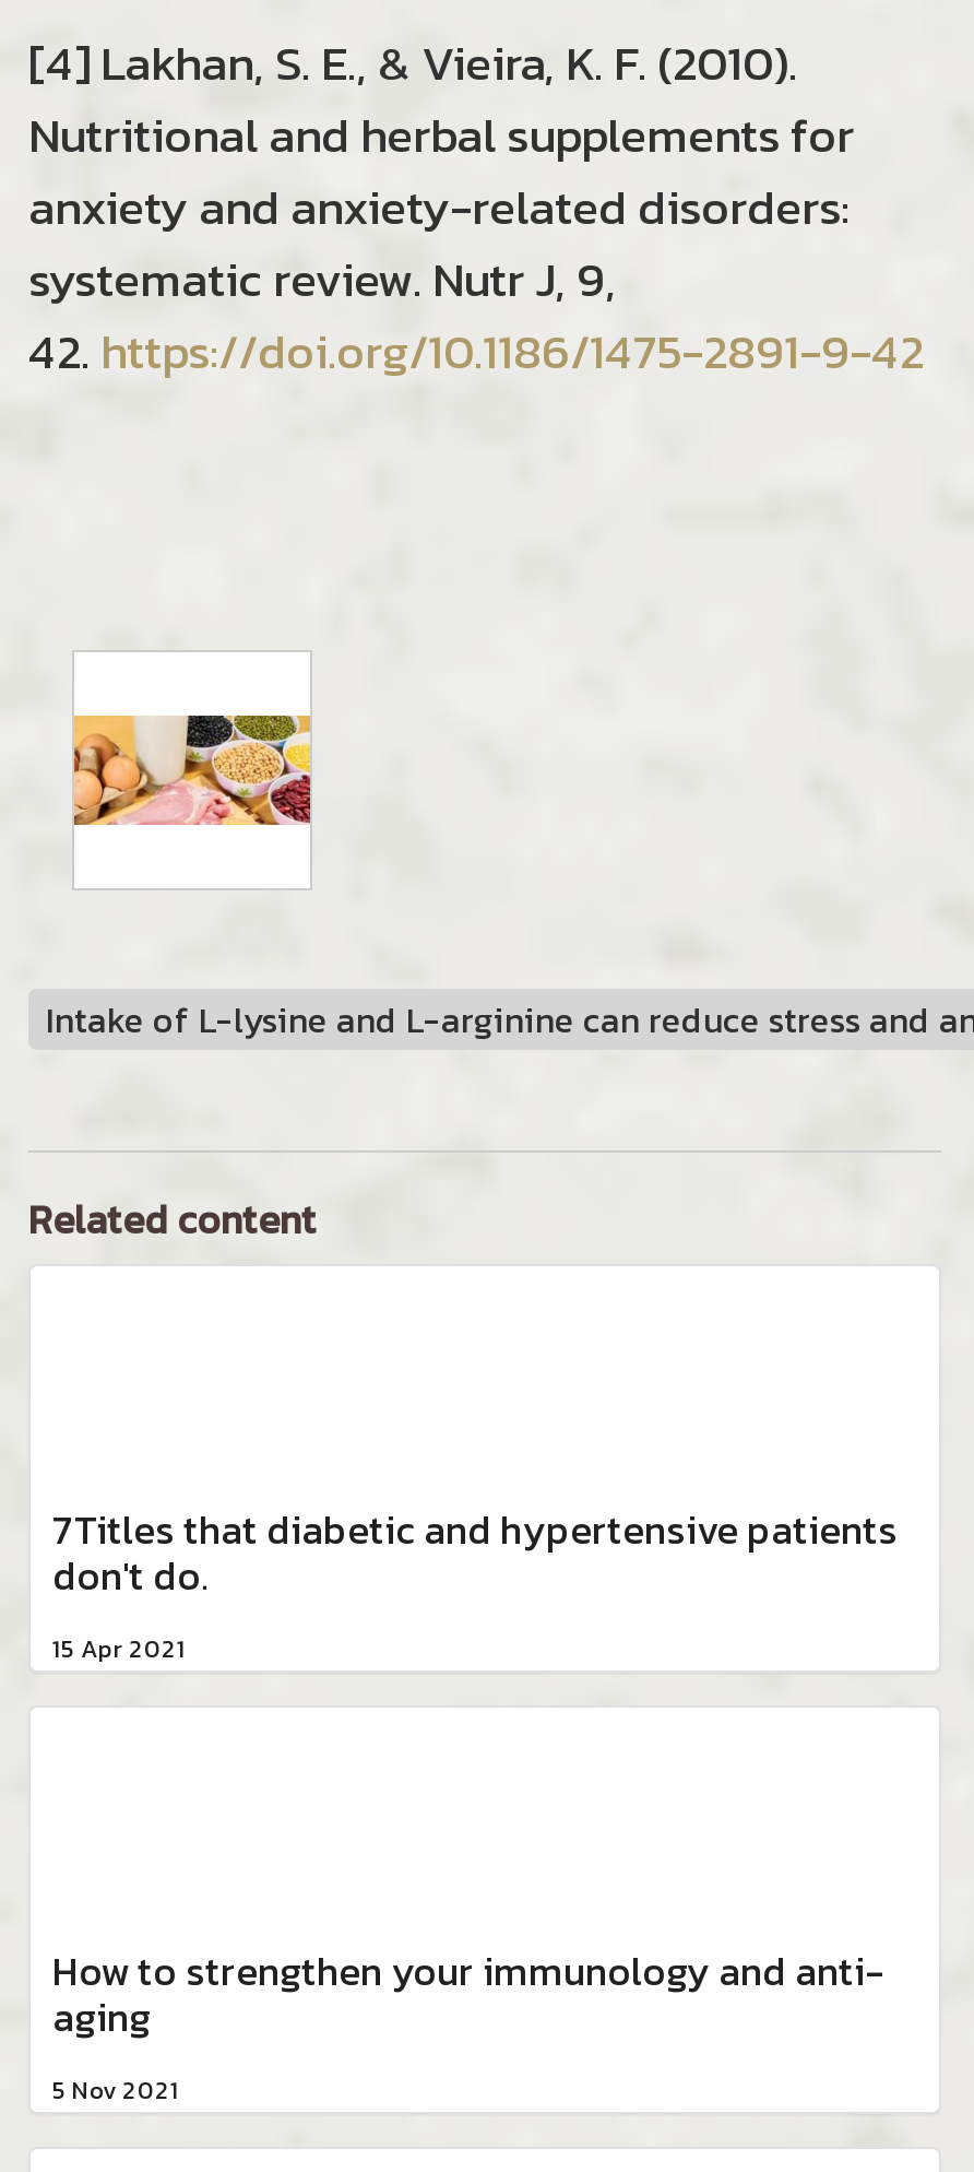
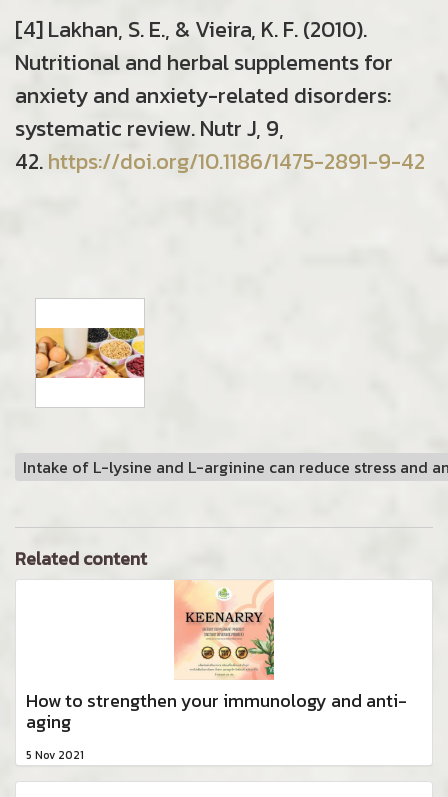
none -> [173,579,275,679] [image]
[52,1499,898,1665] ึ7Titles that diabetic and hypertensive patients | don't do. | 15 Apr 2021 -> none

